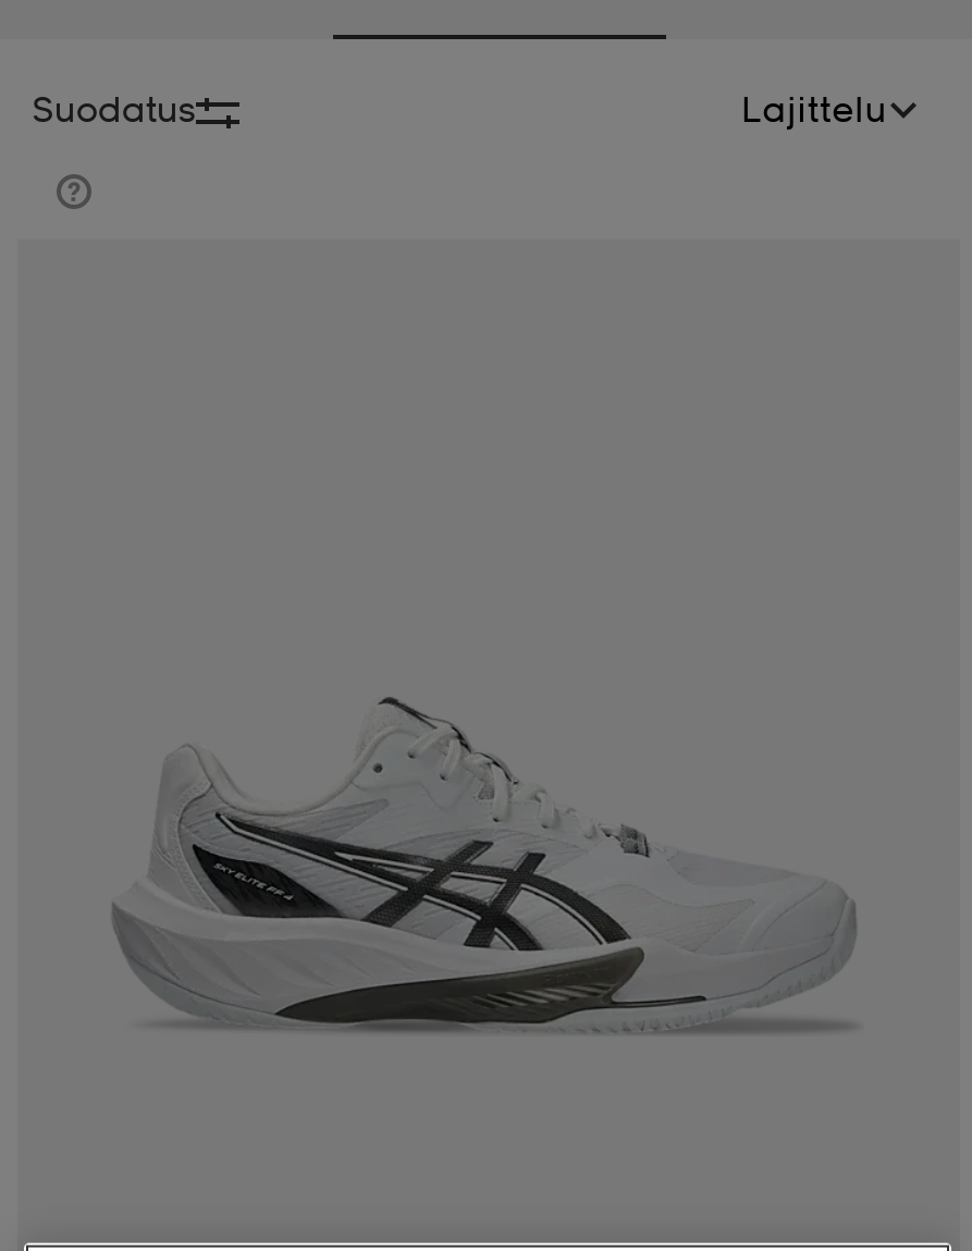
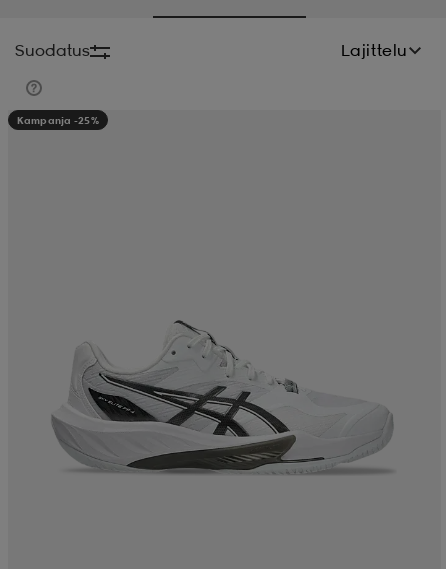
none -> [16,114,99,126] Kampanja -25%

